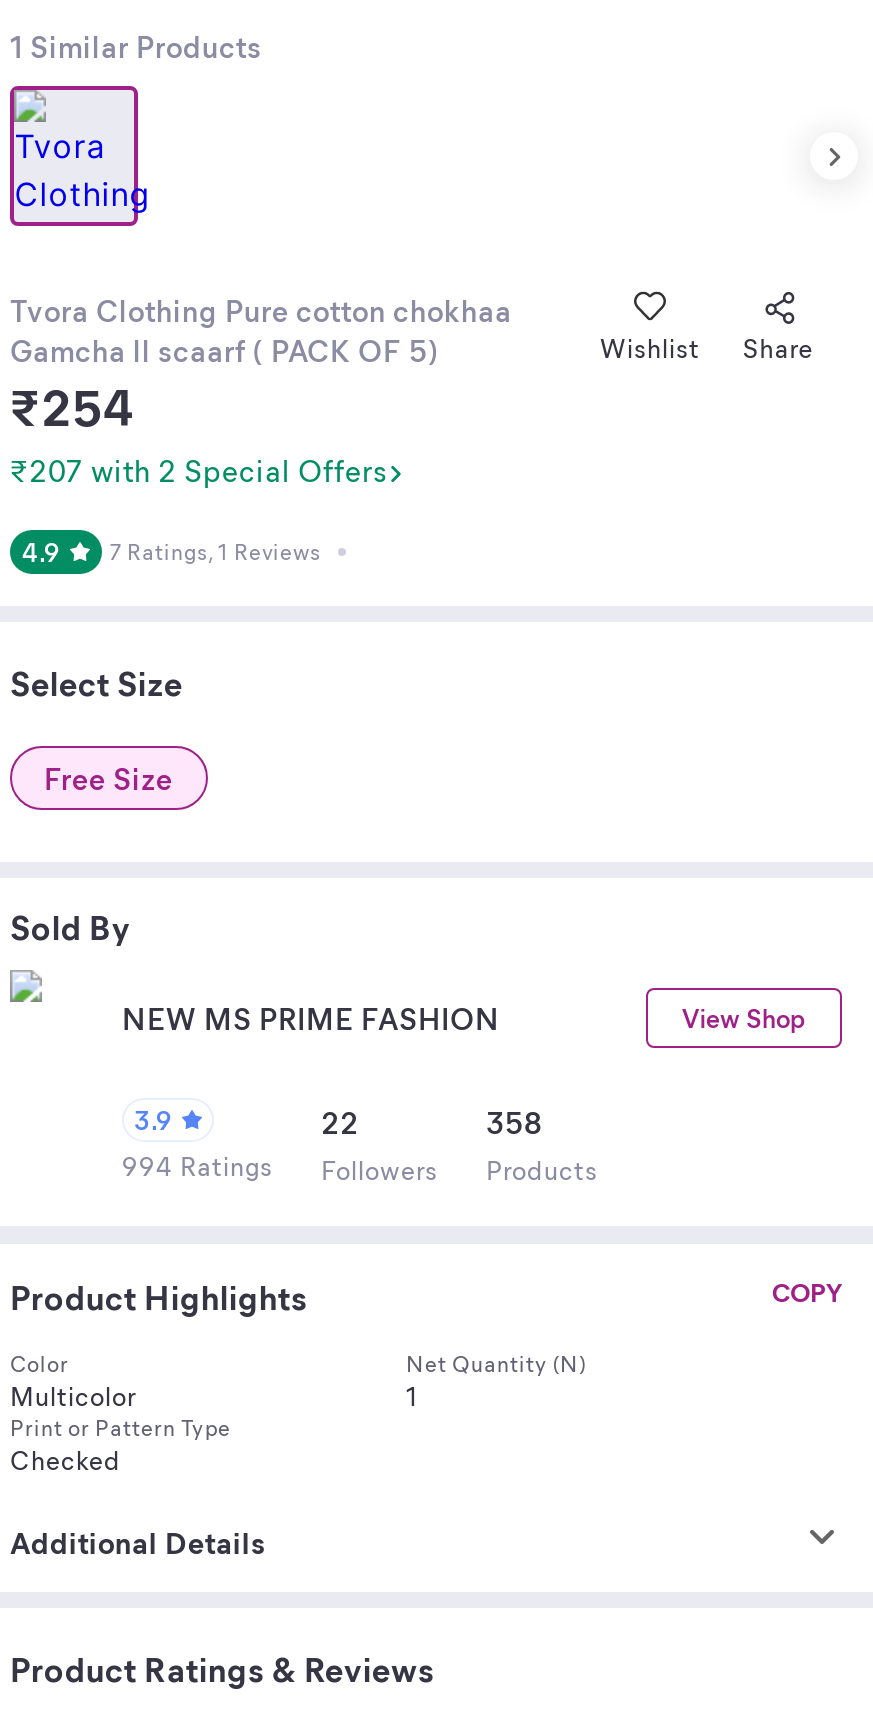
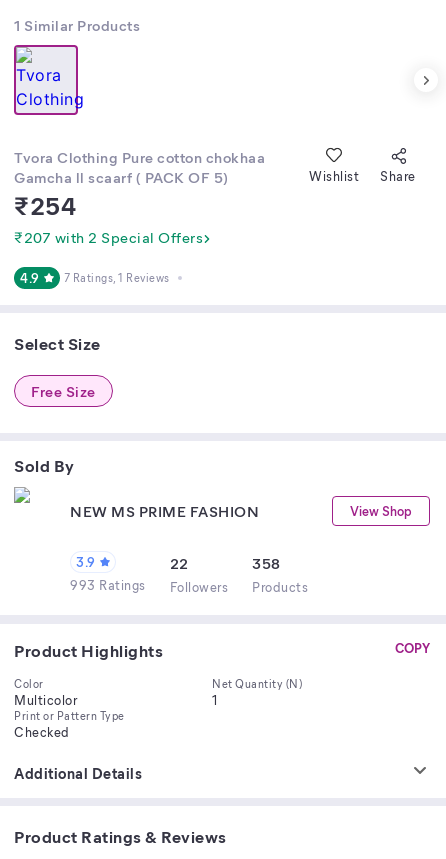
[122,1148,598,1186] 994 Ratings Followers Products -> [70,576,308,595] 993 Ratings Followers Products

